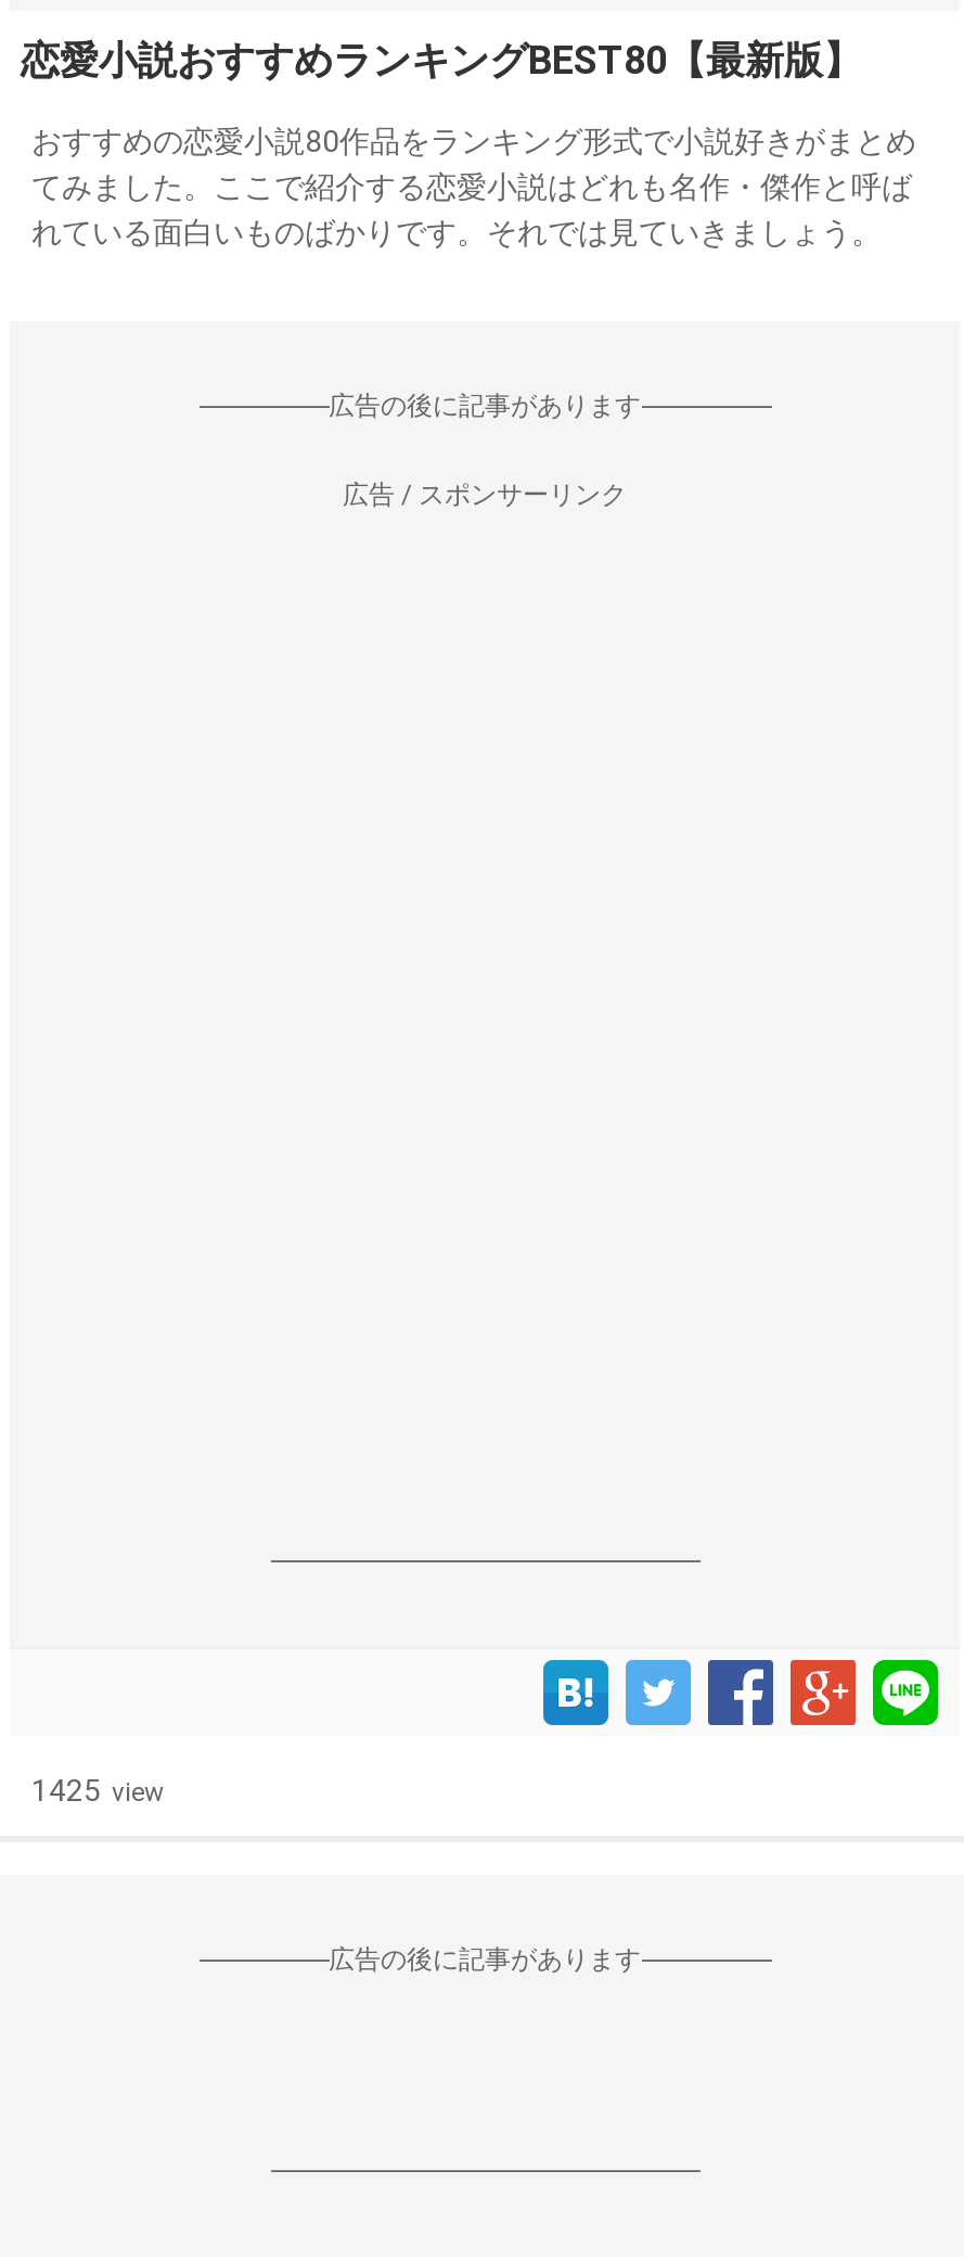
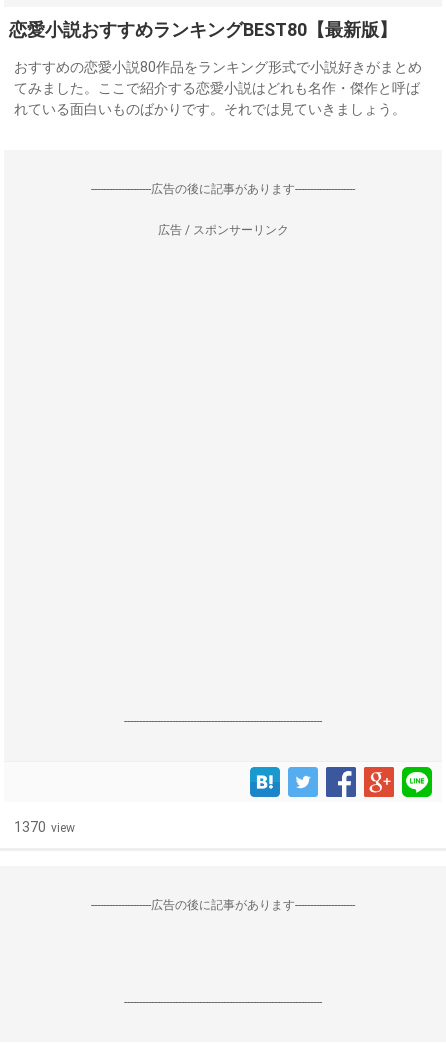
[31,1773,164,1808] 1425 view -> [14,819,75,835] 1370 view

